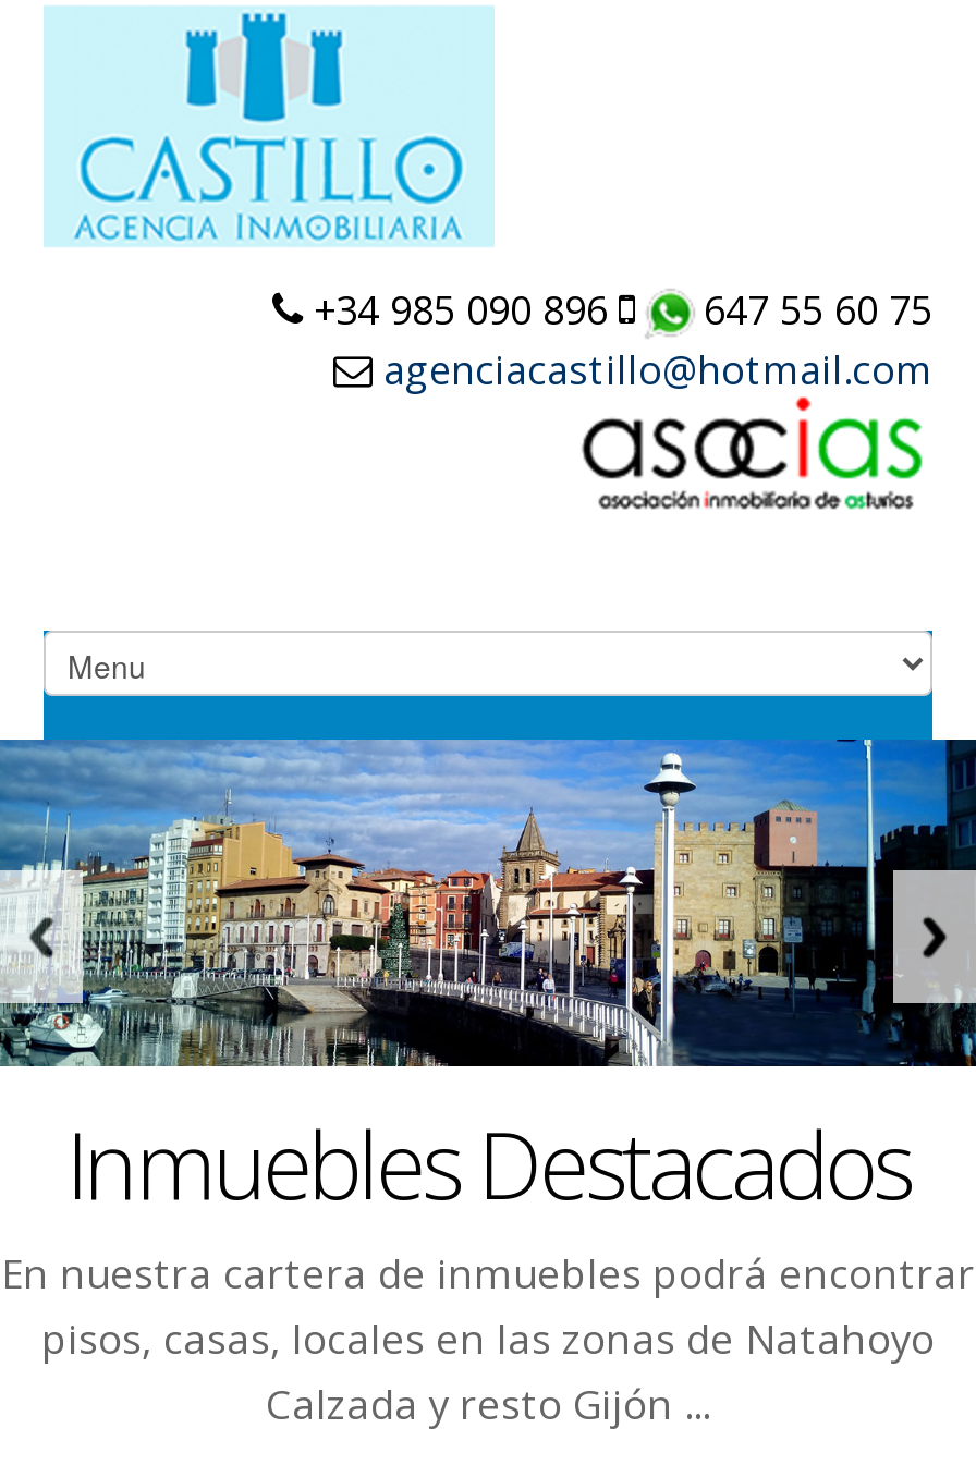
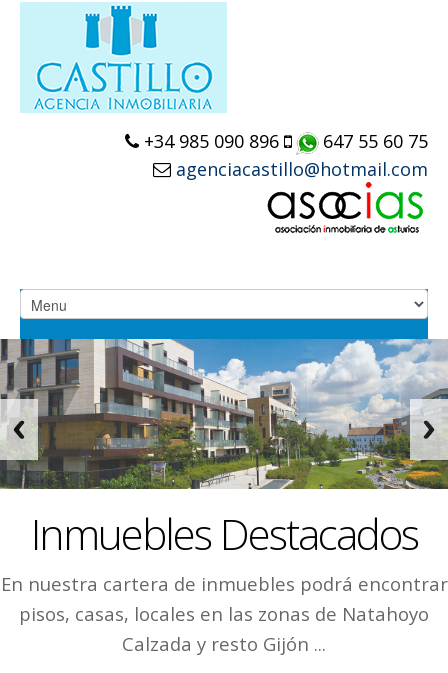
[7,737,969,1069] [image] -> [3,338,445,490] [image]

